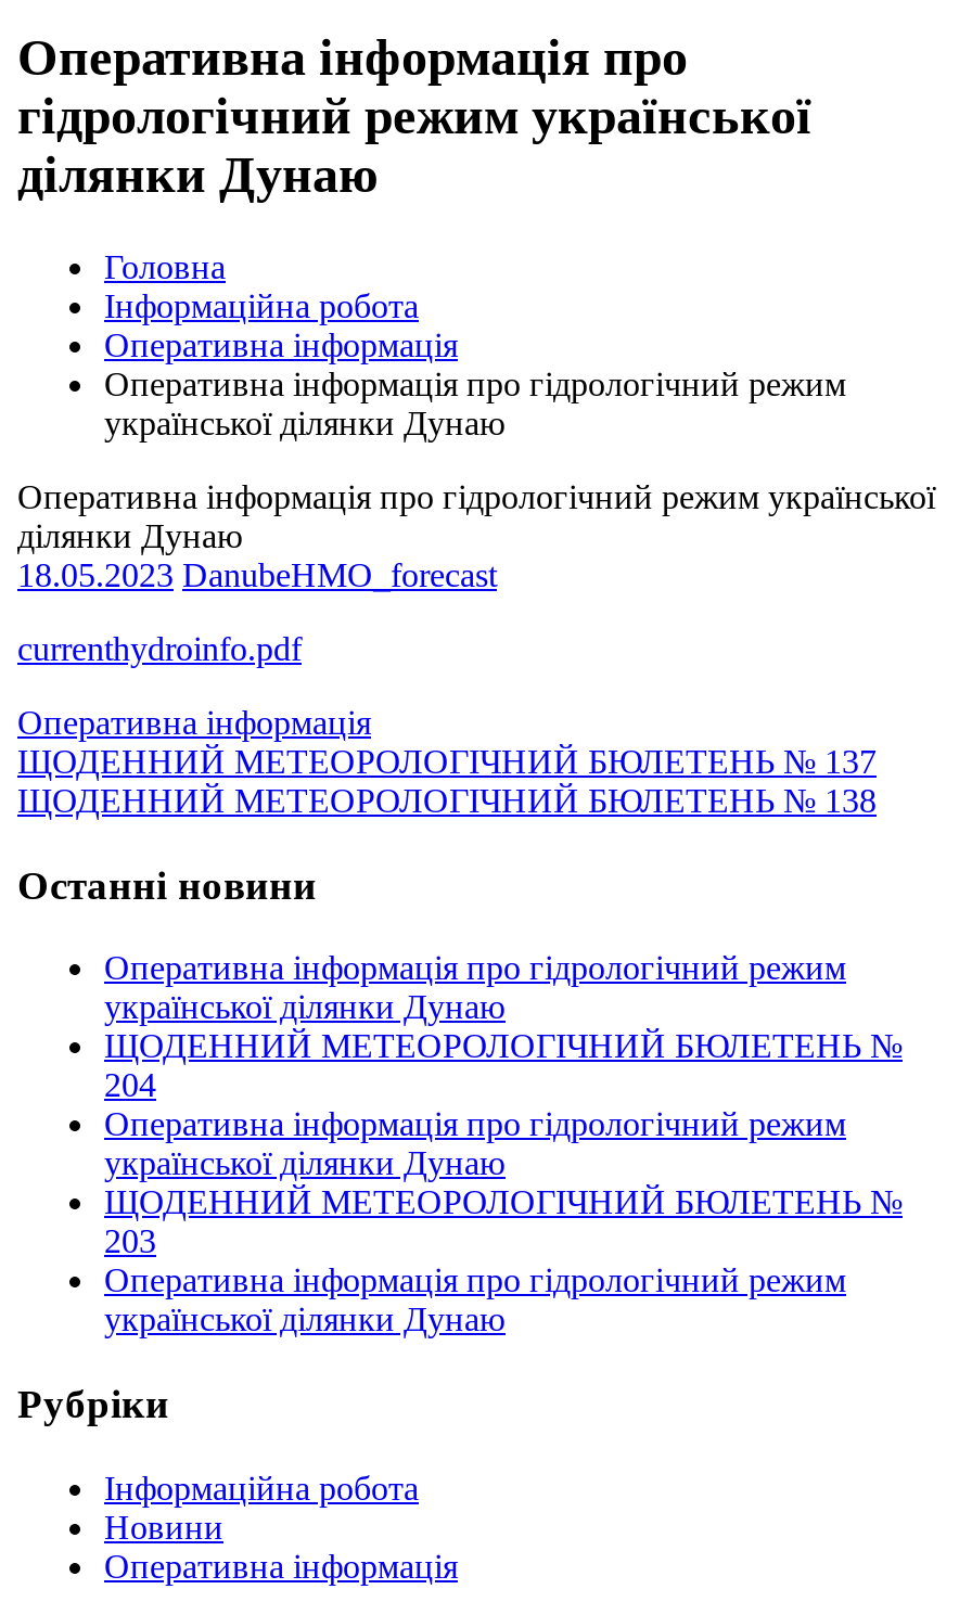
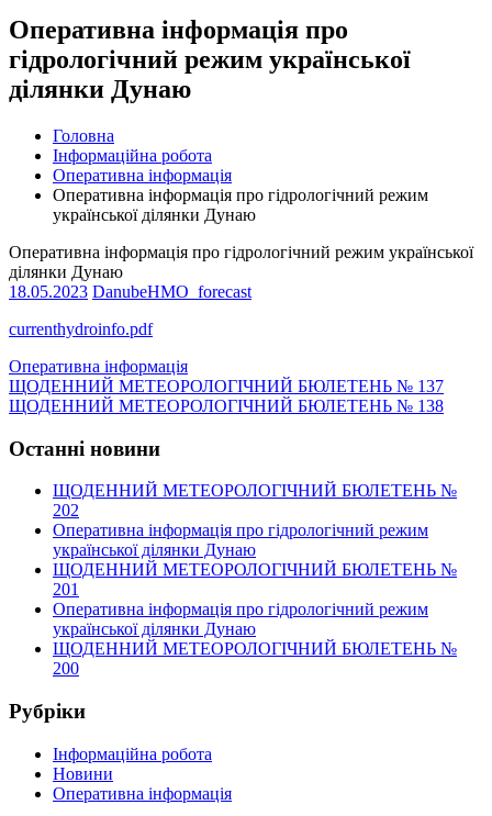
none -> [53,481,457,520] ЩОДЕННИЙ МЕТЕОРОЛОГІЧНИЙ БЮЛЕТЕНЬ № | 202
moved [104,949,903,1064] -> [53,521,457,579]: Оперативна інформація про гідрологічний режим | української ділянки Дунаю | ЩОДЕННИЙ МЕТЕОРОЛОГІЧНИЙ БЮЛЕТЕНЬ №
[104,1067,156,1104] 204 -> [53,580,79,599] 201
moved [104,1106,903,1221] -> [53,600,457,658]: Оперативна інформація про гідрологічний режим | української ділянки Дунаю | ЩОДЕННИЙ МЕТЕОРОЛОГІЧНИЙ БЮЛЕТЕНЬ №
[104,1223,846,1338] 203 | Оперативна інформація про гідрологічний режим | української ділянки Дунаю -> [53,659,79,678] 200

